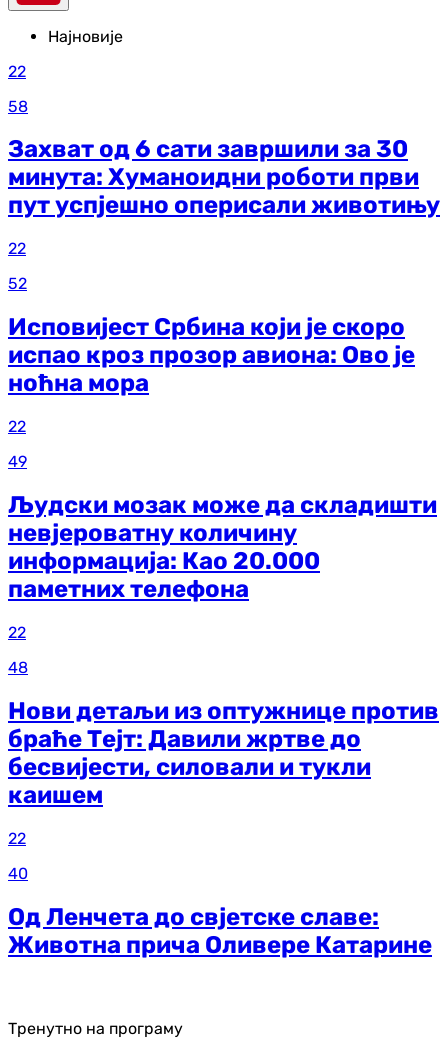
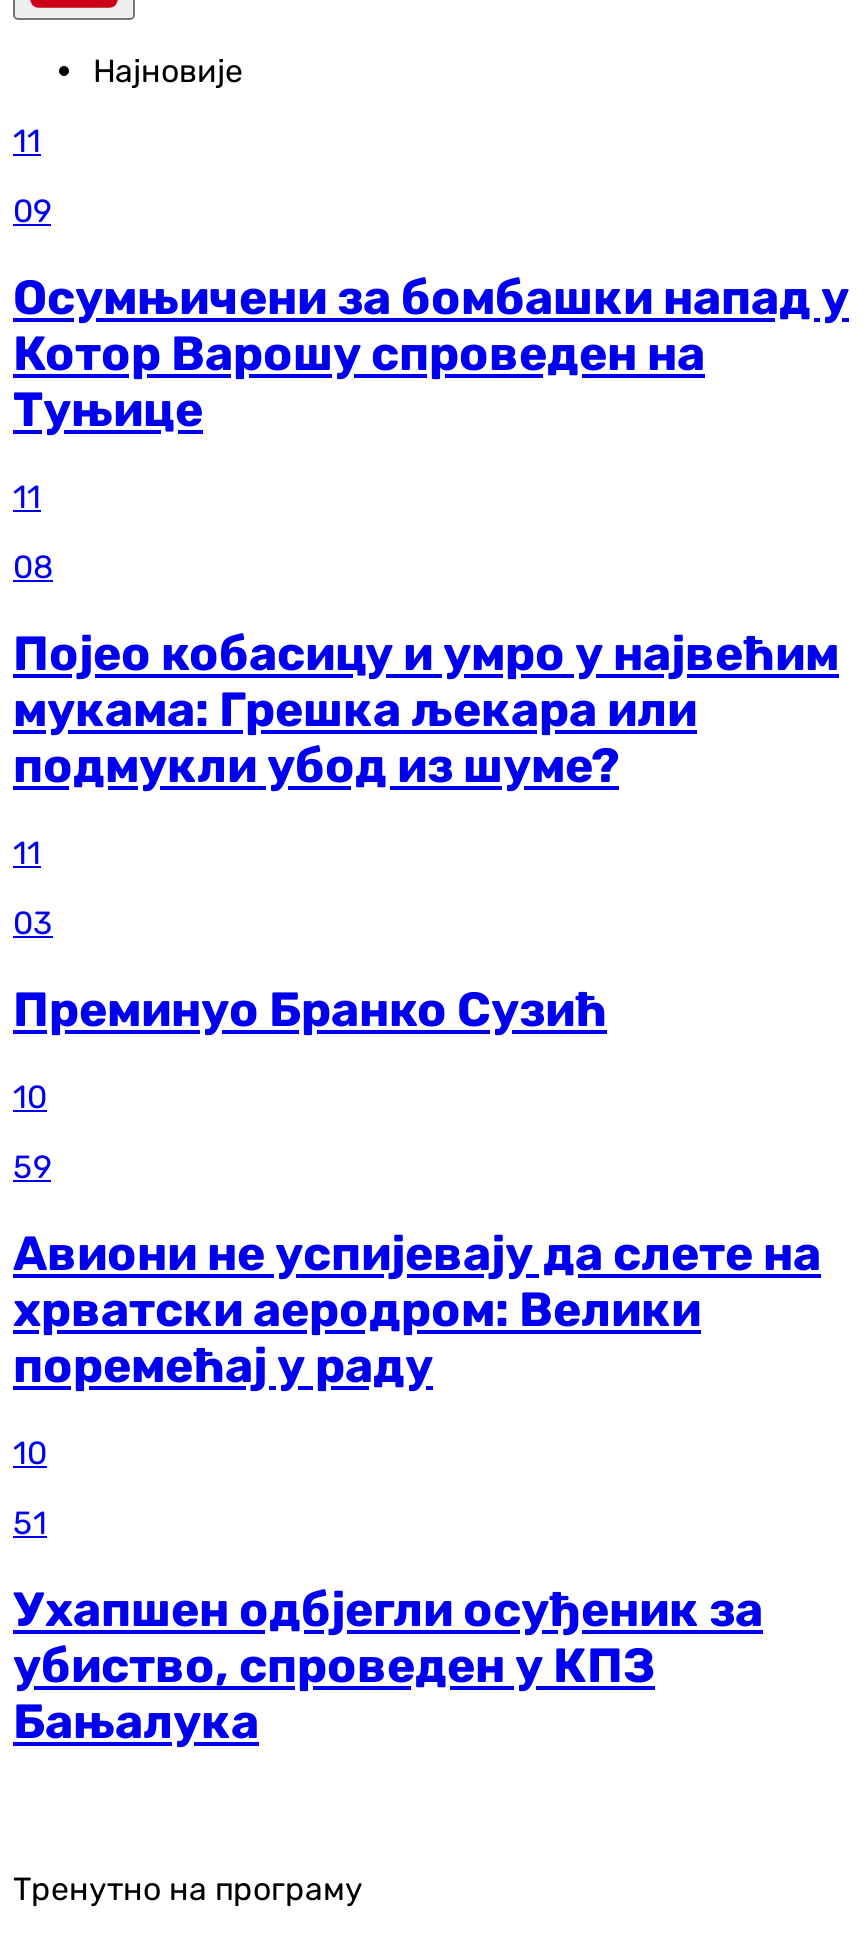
[8,61,26,80] 22 -> [13,123,41,161] 11
[8,96,28,115] 58 -> [13,193,51,231] 09
[8,135,440,219] Захват од 6 сати завршили за 30 | минута: Хуманоидни роботи први | пут успјешно оперисали животињу -> [13,271,849,439] Осумњичени за бомбашки напад у | Котор Варошу спроведен на | Туњице
[8,239,26,258] 22 -> [13,479,41,517] 11
[8,274,27,293] 52 -> [13,549,53,587] 08
[8,313,415,397] Исповијест Србина који је скоро | испао кроз прозор авиона: Ово је | ноћна мора -> [13,626,839,794] Појео кобасицу и умро у највећим | мукама: Грешка љекара или | подмукли убод из шуме?
[8,417,26,436] 22 -> [13,834,41,872] 11
[8,452,27,471] 49 -> [13,904,53,942] 03
[8,491,437,603] Људски мозак може да складишти | невјероватну количину | информација: Као 20.000 | паметних телефона -> [13,982,607,1038] Преминуо Бранко Сузић
[8,623,26,642] 22 -> [13,1078,47,1116] 10
[8,658,28,677] 48 -> [13,1148,51,1186] 59
[8,697,439,809] Нови детаљи из оптужнице против | браће Тејт: Давили жртве до | бесвијести, силовали и тукли | каишем -> [13,1226,821,1394] Авиони не успијевају да слете на | хрватски аеродром: Велики | поремећај у раду
[8,829,26,848] 22 -> [13,1434,47,1472] 10
[8,864,28,883] 40 -> [13,1504,47,1542] 51
[8,903,432,959] Од Ленчета до свјетске славе: | Животна прича Оливере Катарине -> [13,1581,763,1749] Ухапшен одбјегли осуђеник за | убиство, спроведен у КПЗ | Бањалука

